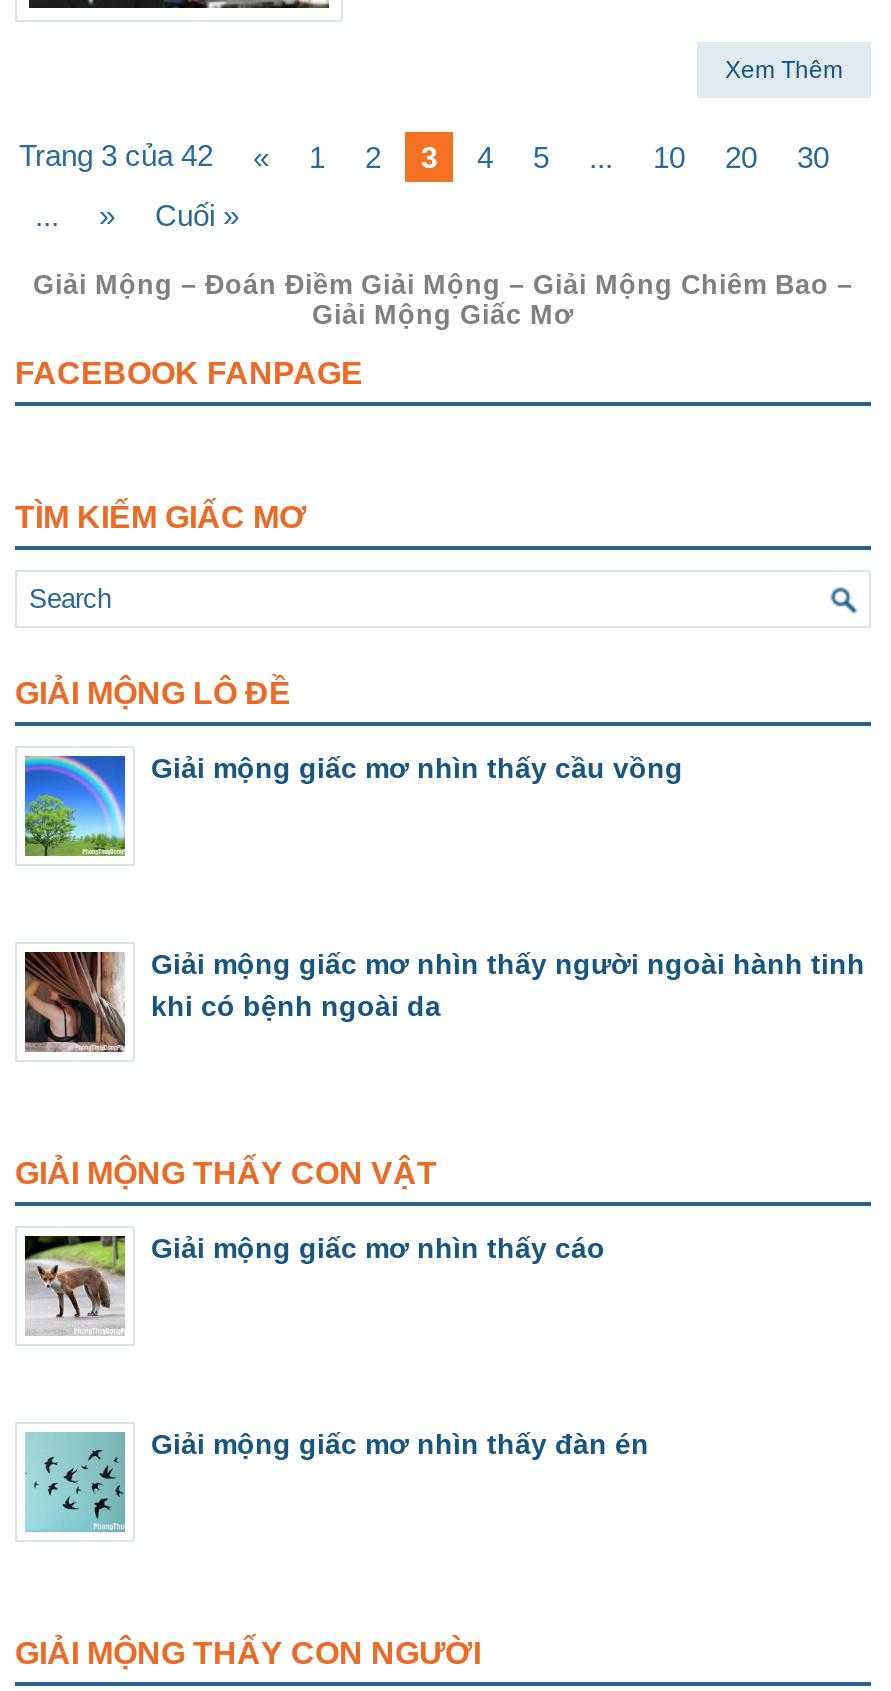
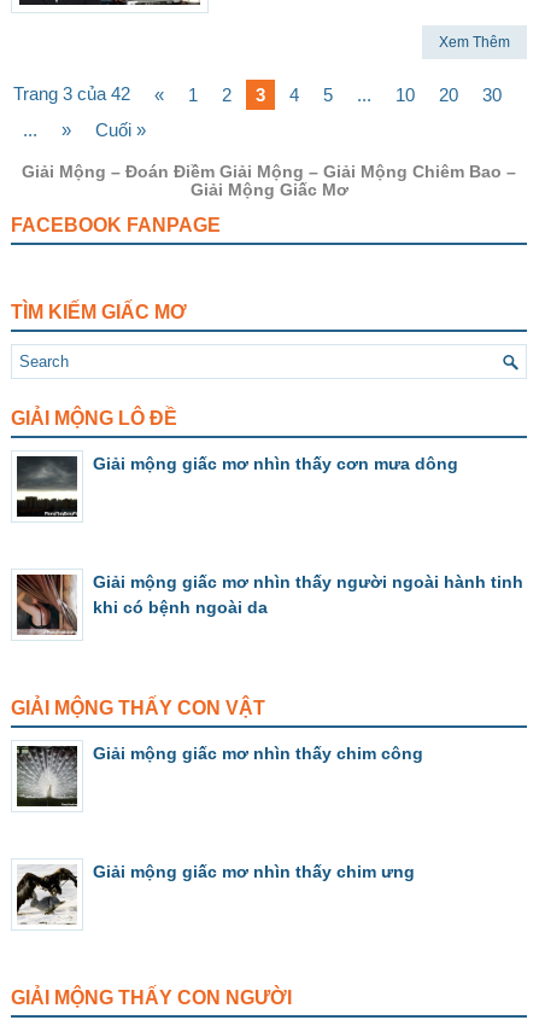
[23,752,683,858] [image] | Giải mộng giấc mơ nhìn thấy cầu vồng -> [16,454,458,518] [image] | Giải mộng giấc mơ nhìn thấy cơn mưa dông
[25,1232,605,1336] [image] | Giải mộng giấc mơ nhìn thấy cáo -> [16,743,423,808] [image] | Giải mộng giấc mơ nhìn thấy chim công
[25,1428,649,1532] [image] | Giải mộng giấc mơ nhìn thấy đàn én -> [16,862,415,925] [image] | Giải mộng giấc mơ nhìn thấy chim ưng

